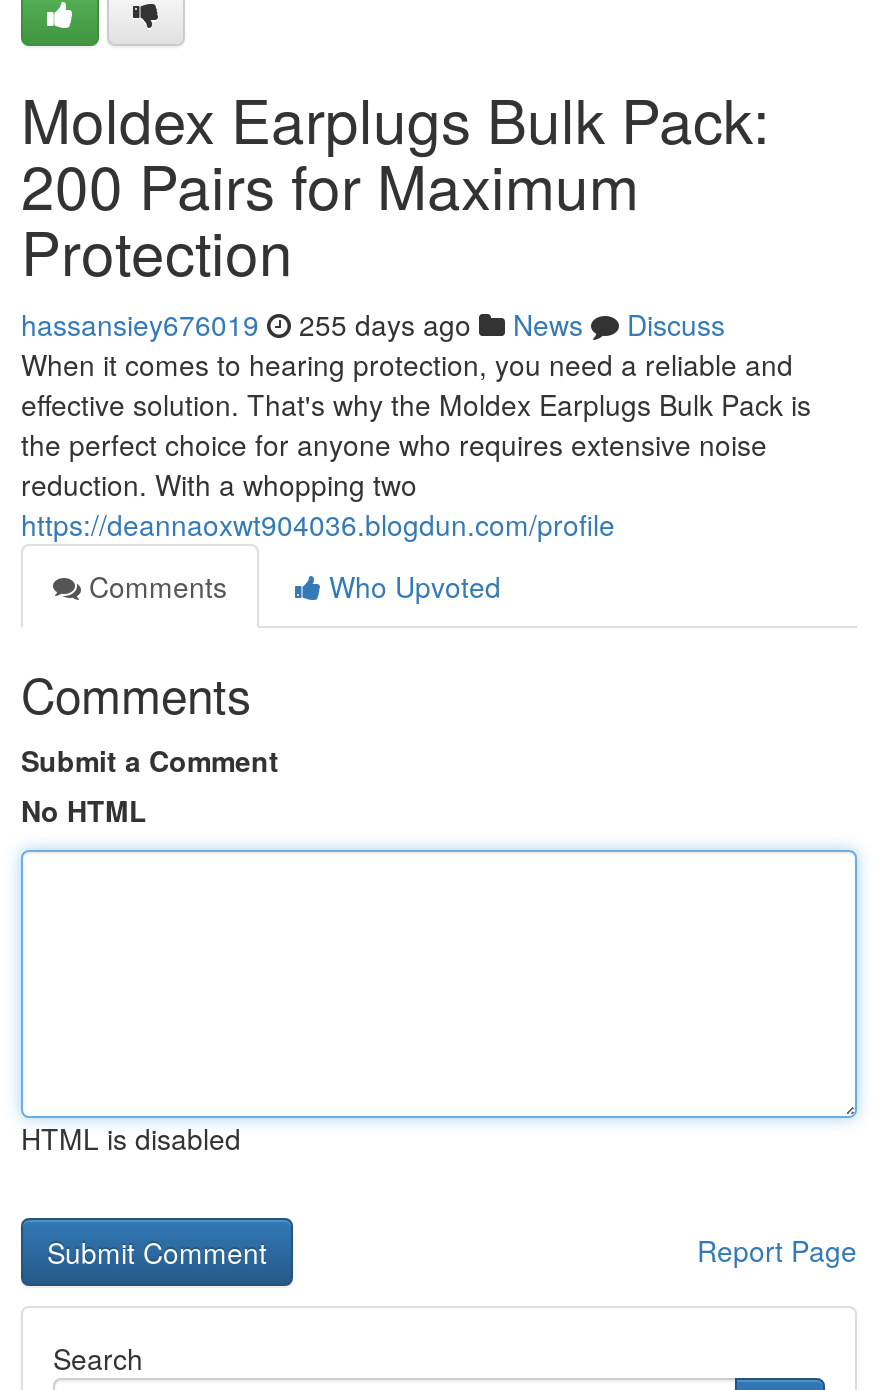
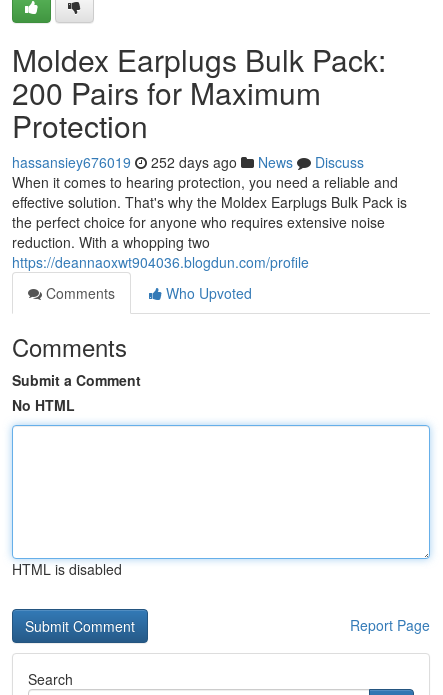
[21,304,725,344] hassansiey676019 255 days ago News Discuss -> [12,152,364,172] hassansiey676019 252 days ago News Discuss

